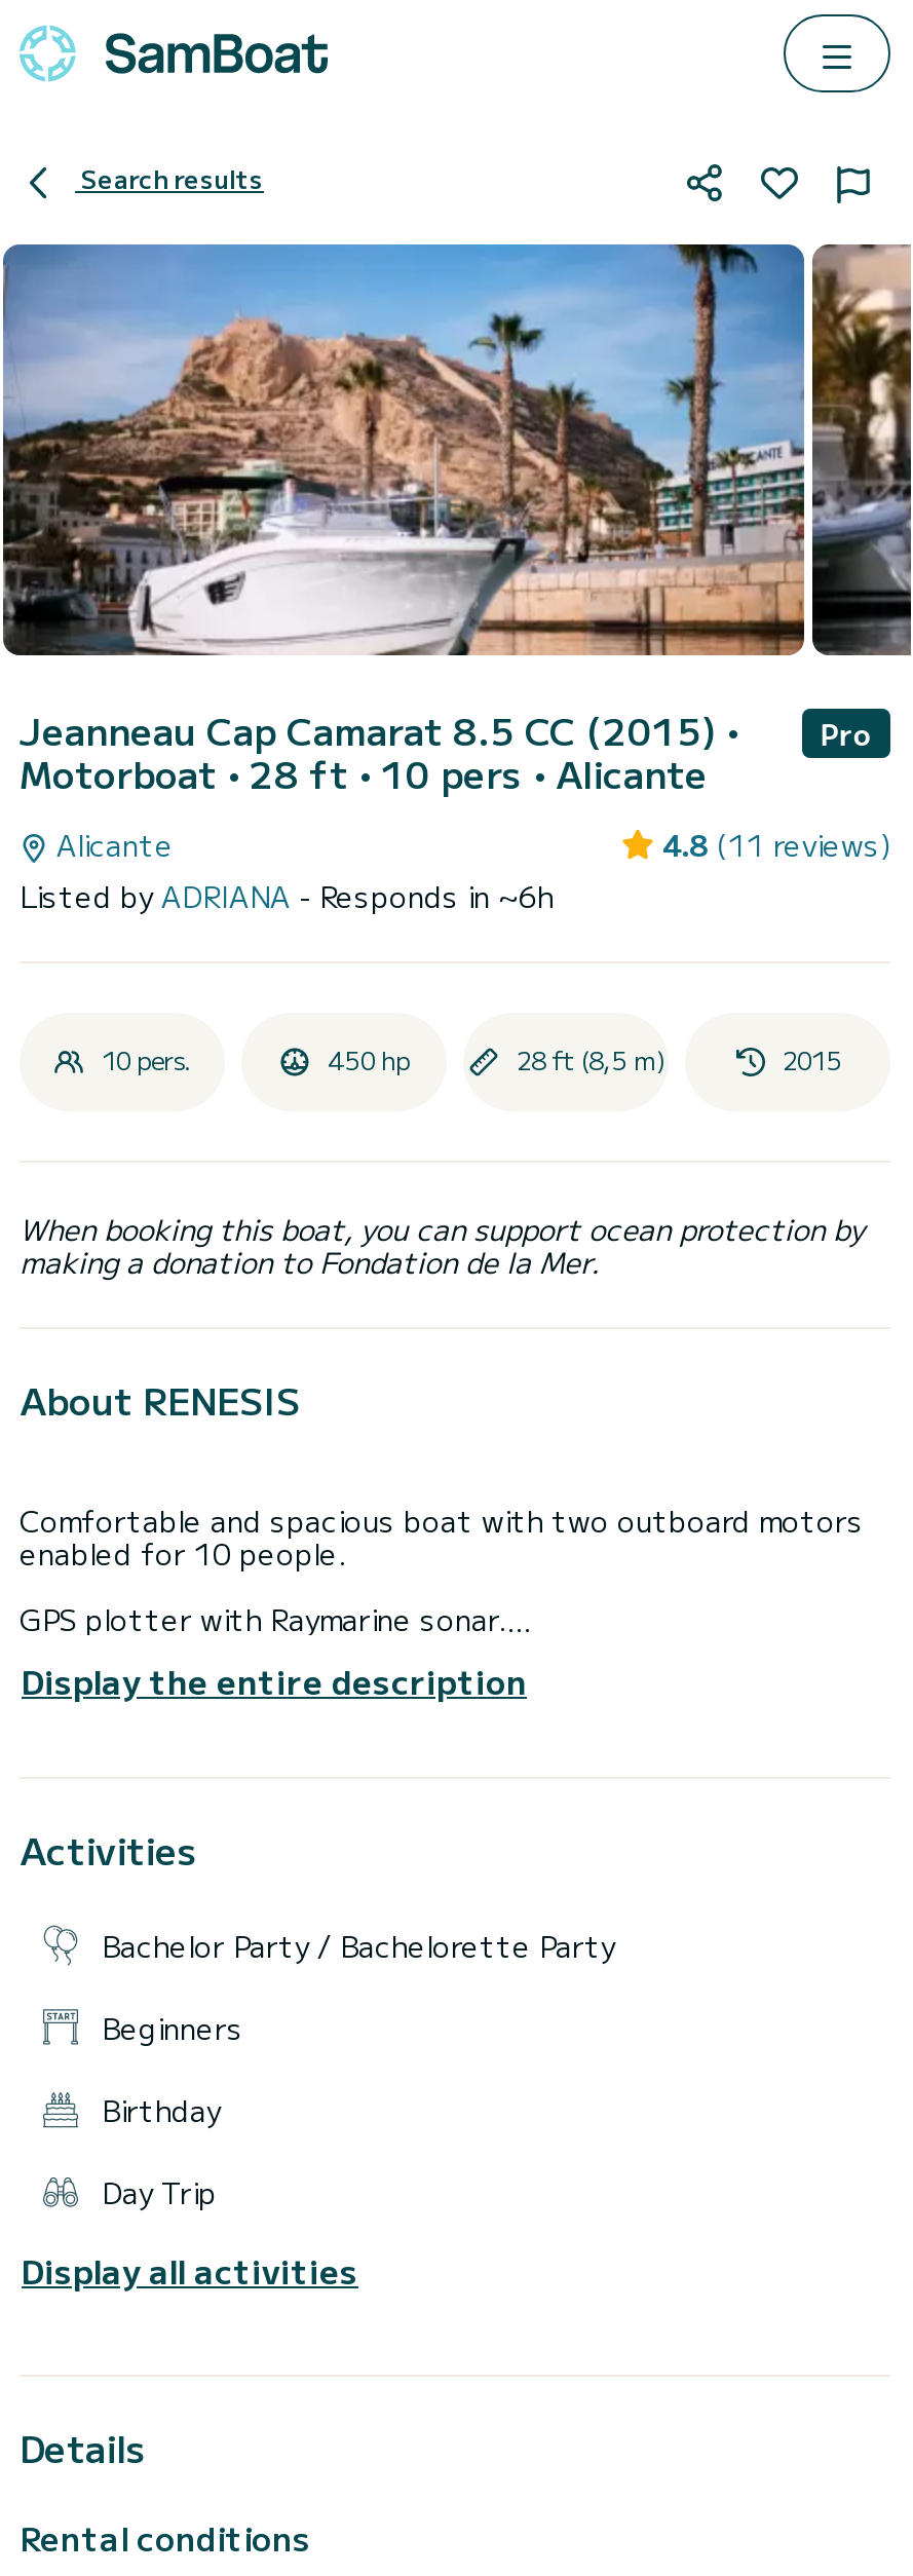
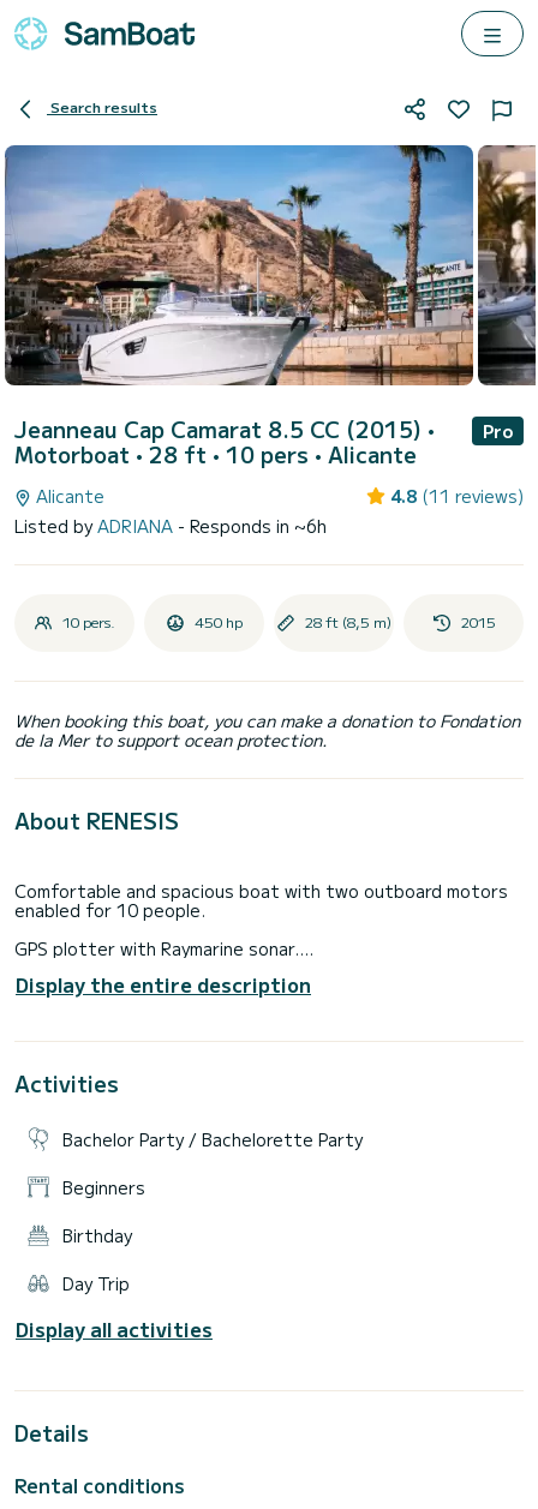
[20,1209,864,1283] When booking this boat, you can support ocean protection by | making a donation to Fondation de la Mer. -> [14,709,520,752] When booking this boat, you can make a donation to Fondation | de la Mer to support ocean protection.

